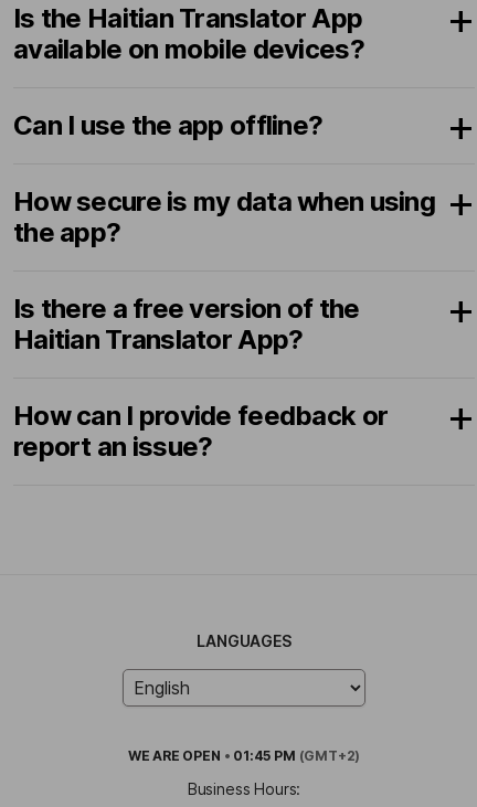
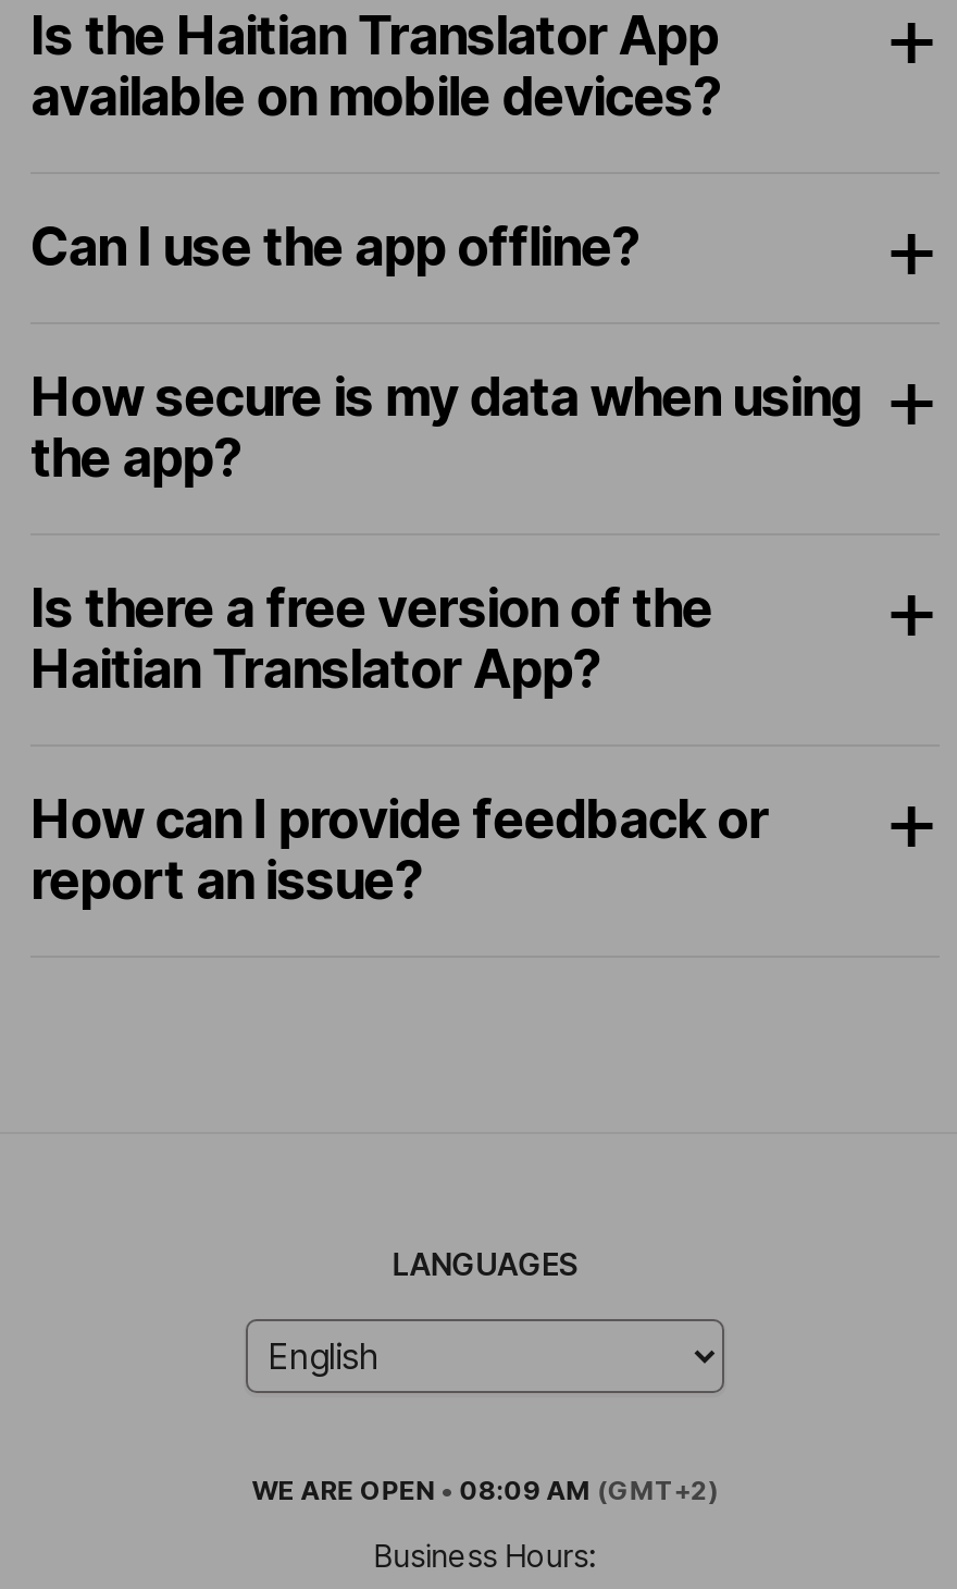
[128,747,360,764] WE ARE OPEN • 01:45 PM (GMT+2) -> [252,1473,718,1505] WE ARE OPEN • 08:09 AM (GMT+2)

